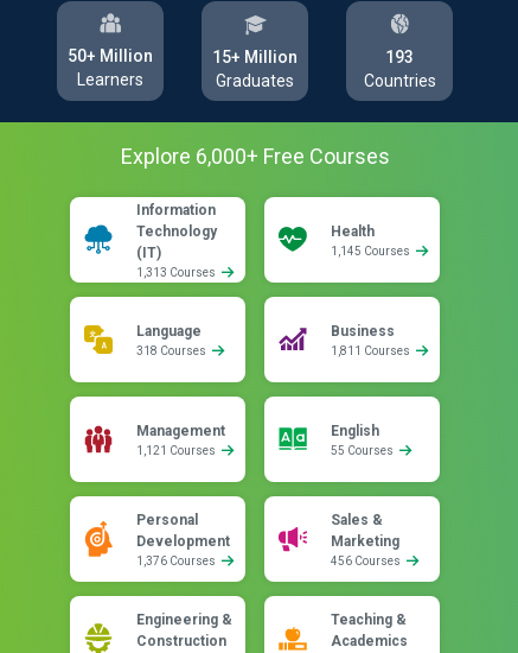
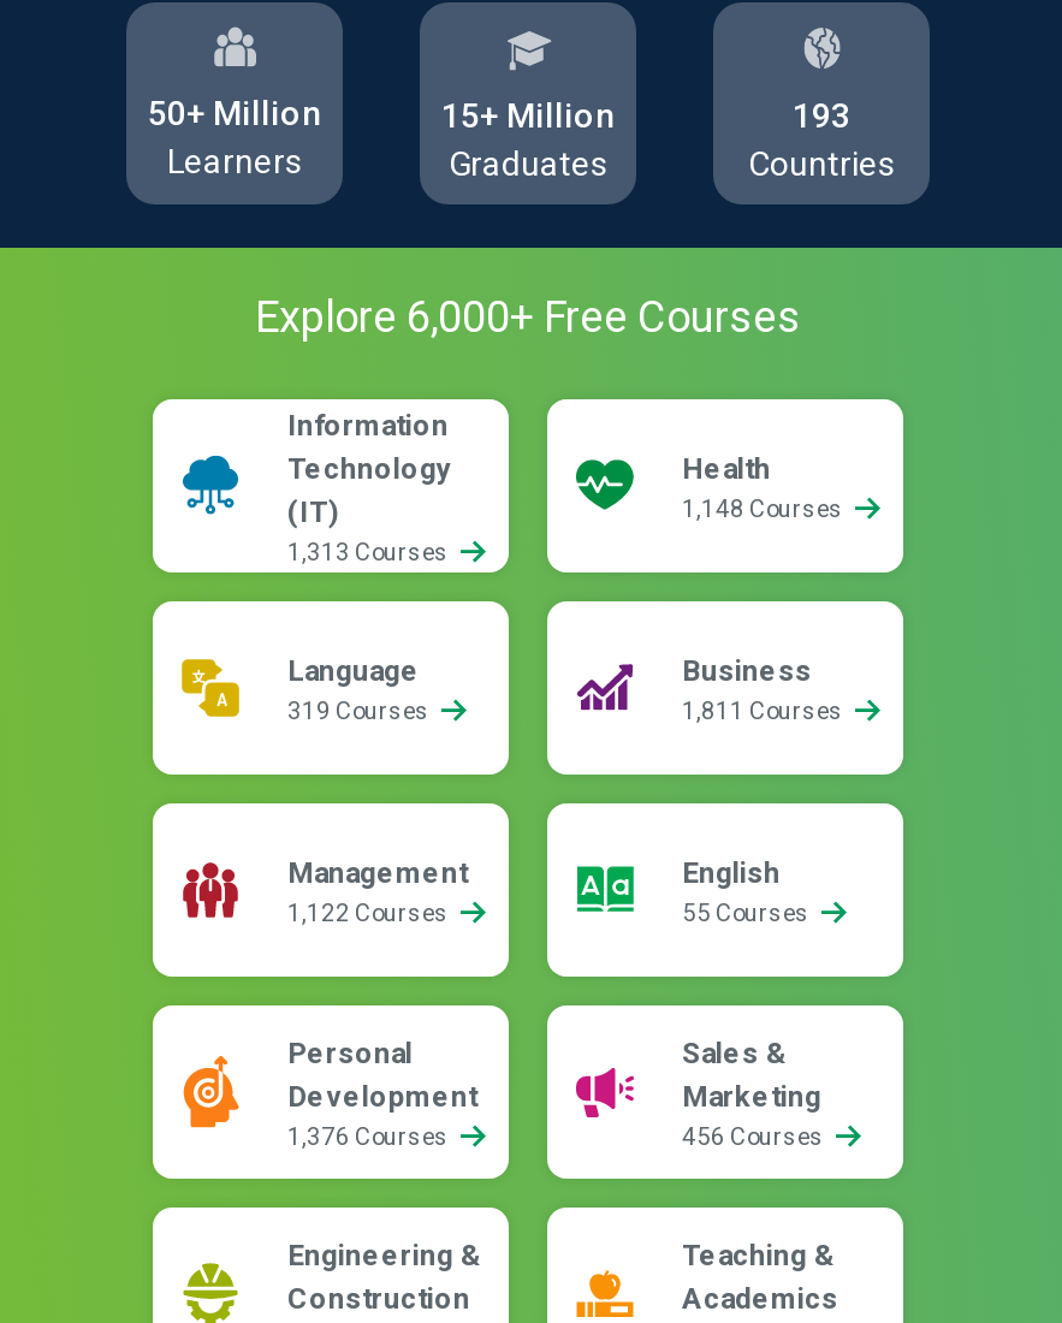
[331,245,413,258] 1,145 Courses -> [682,496,848,522] 1,148 Courses
[136,344,209,357] 318 Courses -> [287,698,434,724] 319 Courses
[136,444,218,457] 1,121 Courses -> [287,900,453,926] 1,122 Courses

